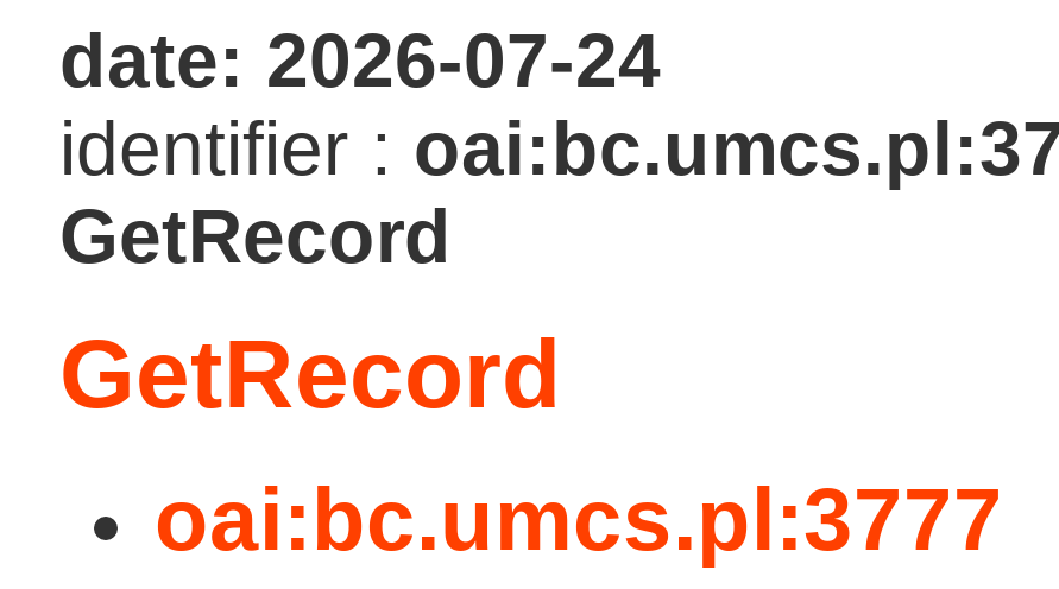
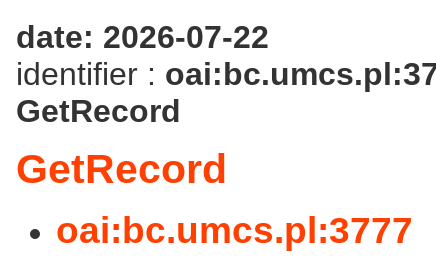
[59,17,661,102] date: 2026-07-24 -> [15,18,268,54] date: 2026-07-22

